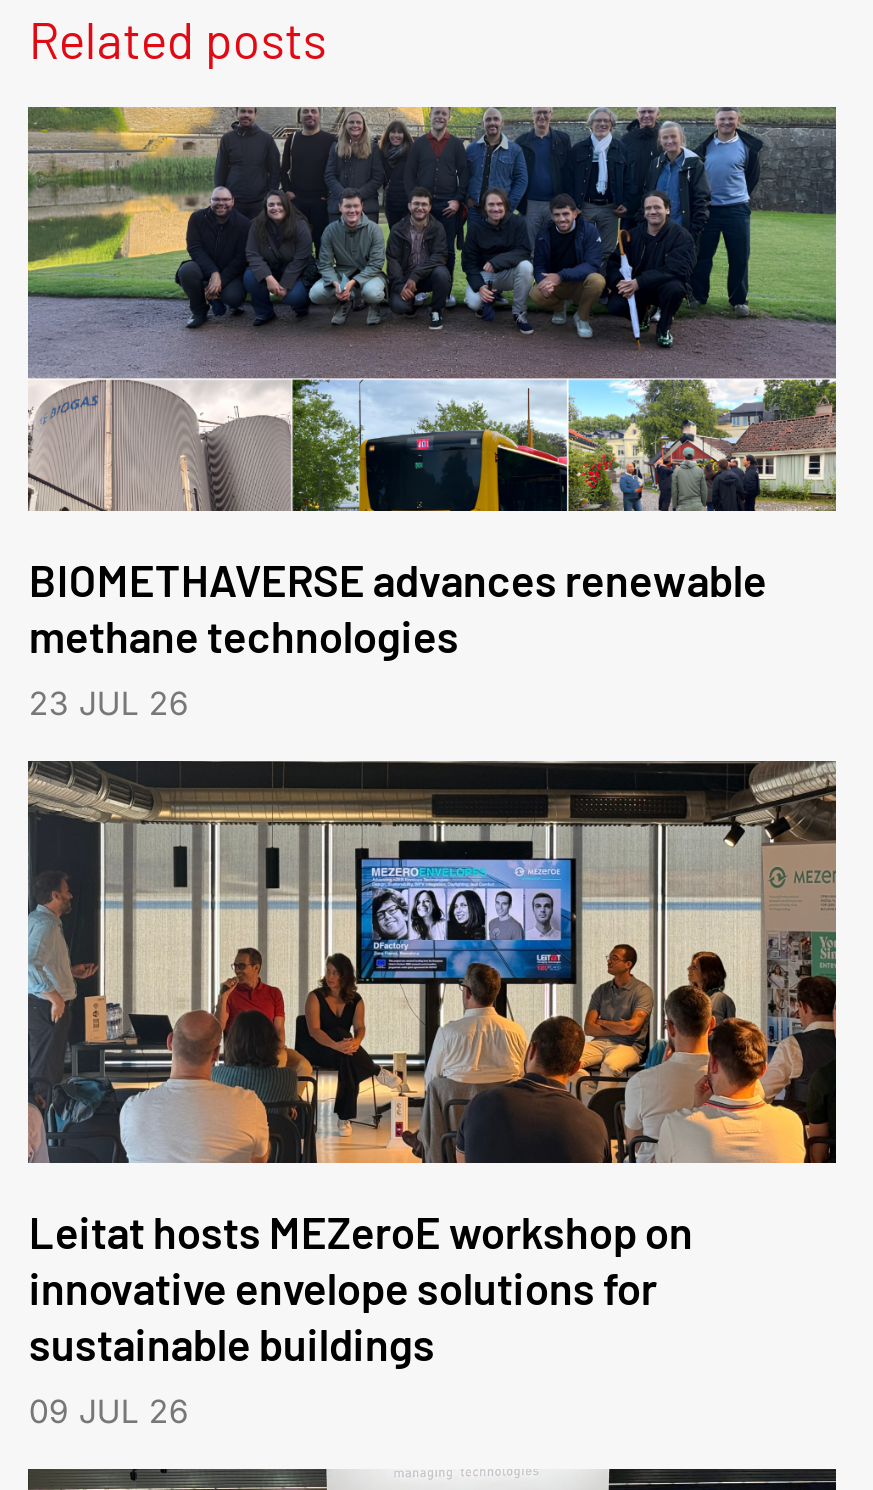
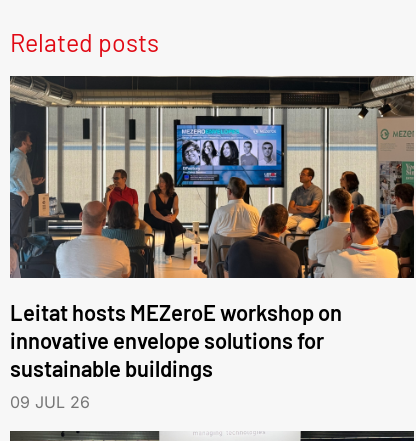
[26,105,838,723] [image] | BIOMETHAVERSE advances renewable | methane technologies | 23 JUL 26 -> none

